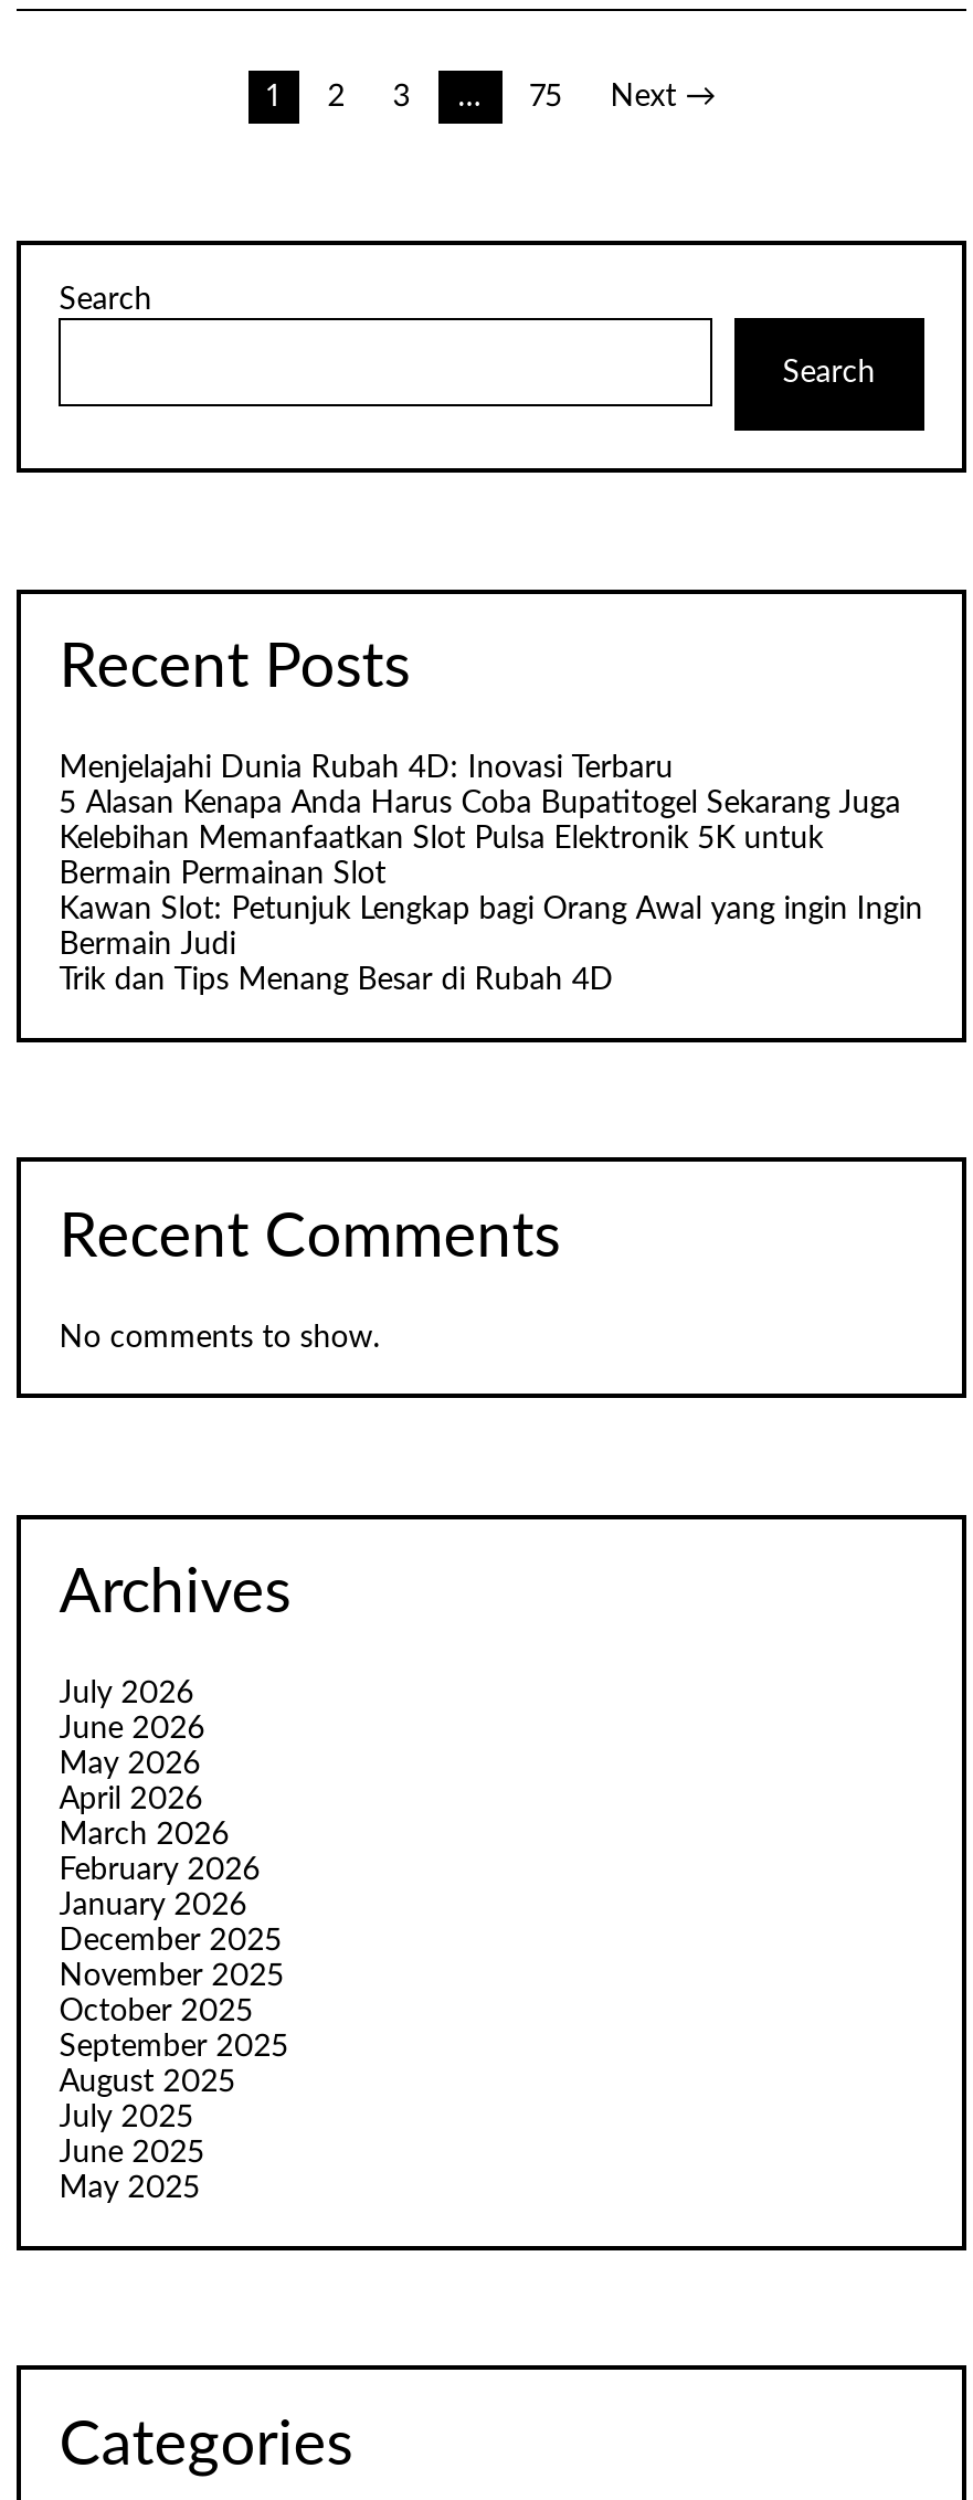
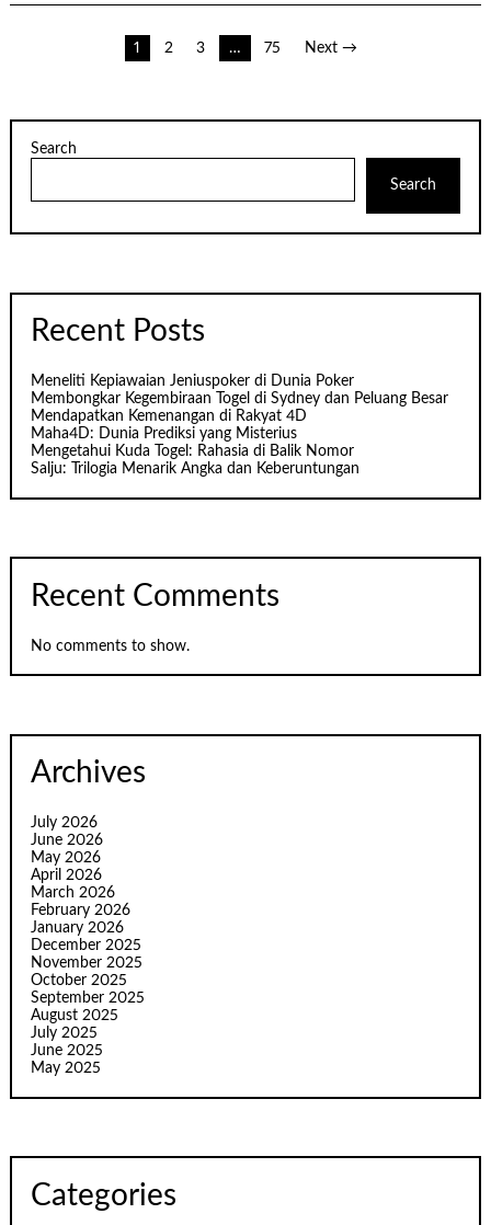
[59,754,923,997] Menjelajahi Dunia Rubah 4D: Inovasi Terbaru | 5 Alasan Kenapa Anda Harus Coba Bupatitogel Sekarang Juga | Kelebihan Memanfaatkan Slot Pulsa Elektronik 5K untuk | Bermain Permainan Slot | Kawan Slot: Petunjuk Lengkap bagi Orang Awal yang ingin Ingin | Bermain Judi | Trik dan Tips Menang Besar di Rubah 4D -> [31,374,448,477] Meneliti Kepiawaian Jeniuspoker di Dunia Poker | Membongkar Kegembiraan Togel di Sydney dan Peluang Besar | Mendapatkan Kemenangan di Rakyat 4D | Maha4D: Dunia Prediksi yang Misterius | Mengetahui Kuda Togel: Rahasia di Balik Nomor | Salju: Trilogia Menarik Angka dan Keberuntungan

